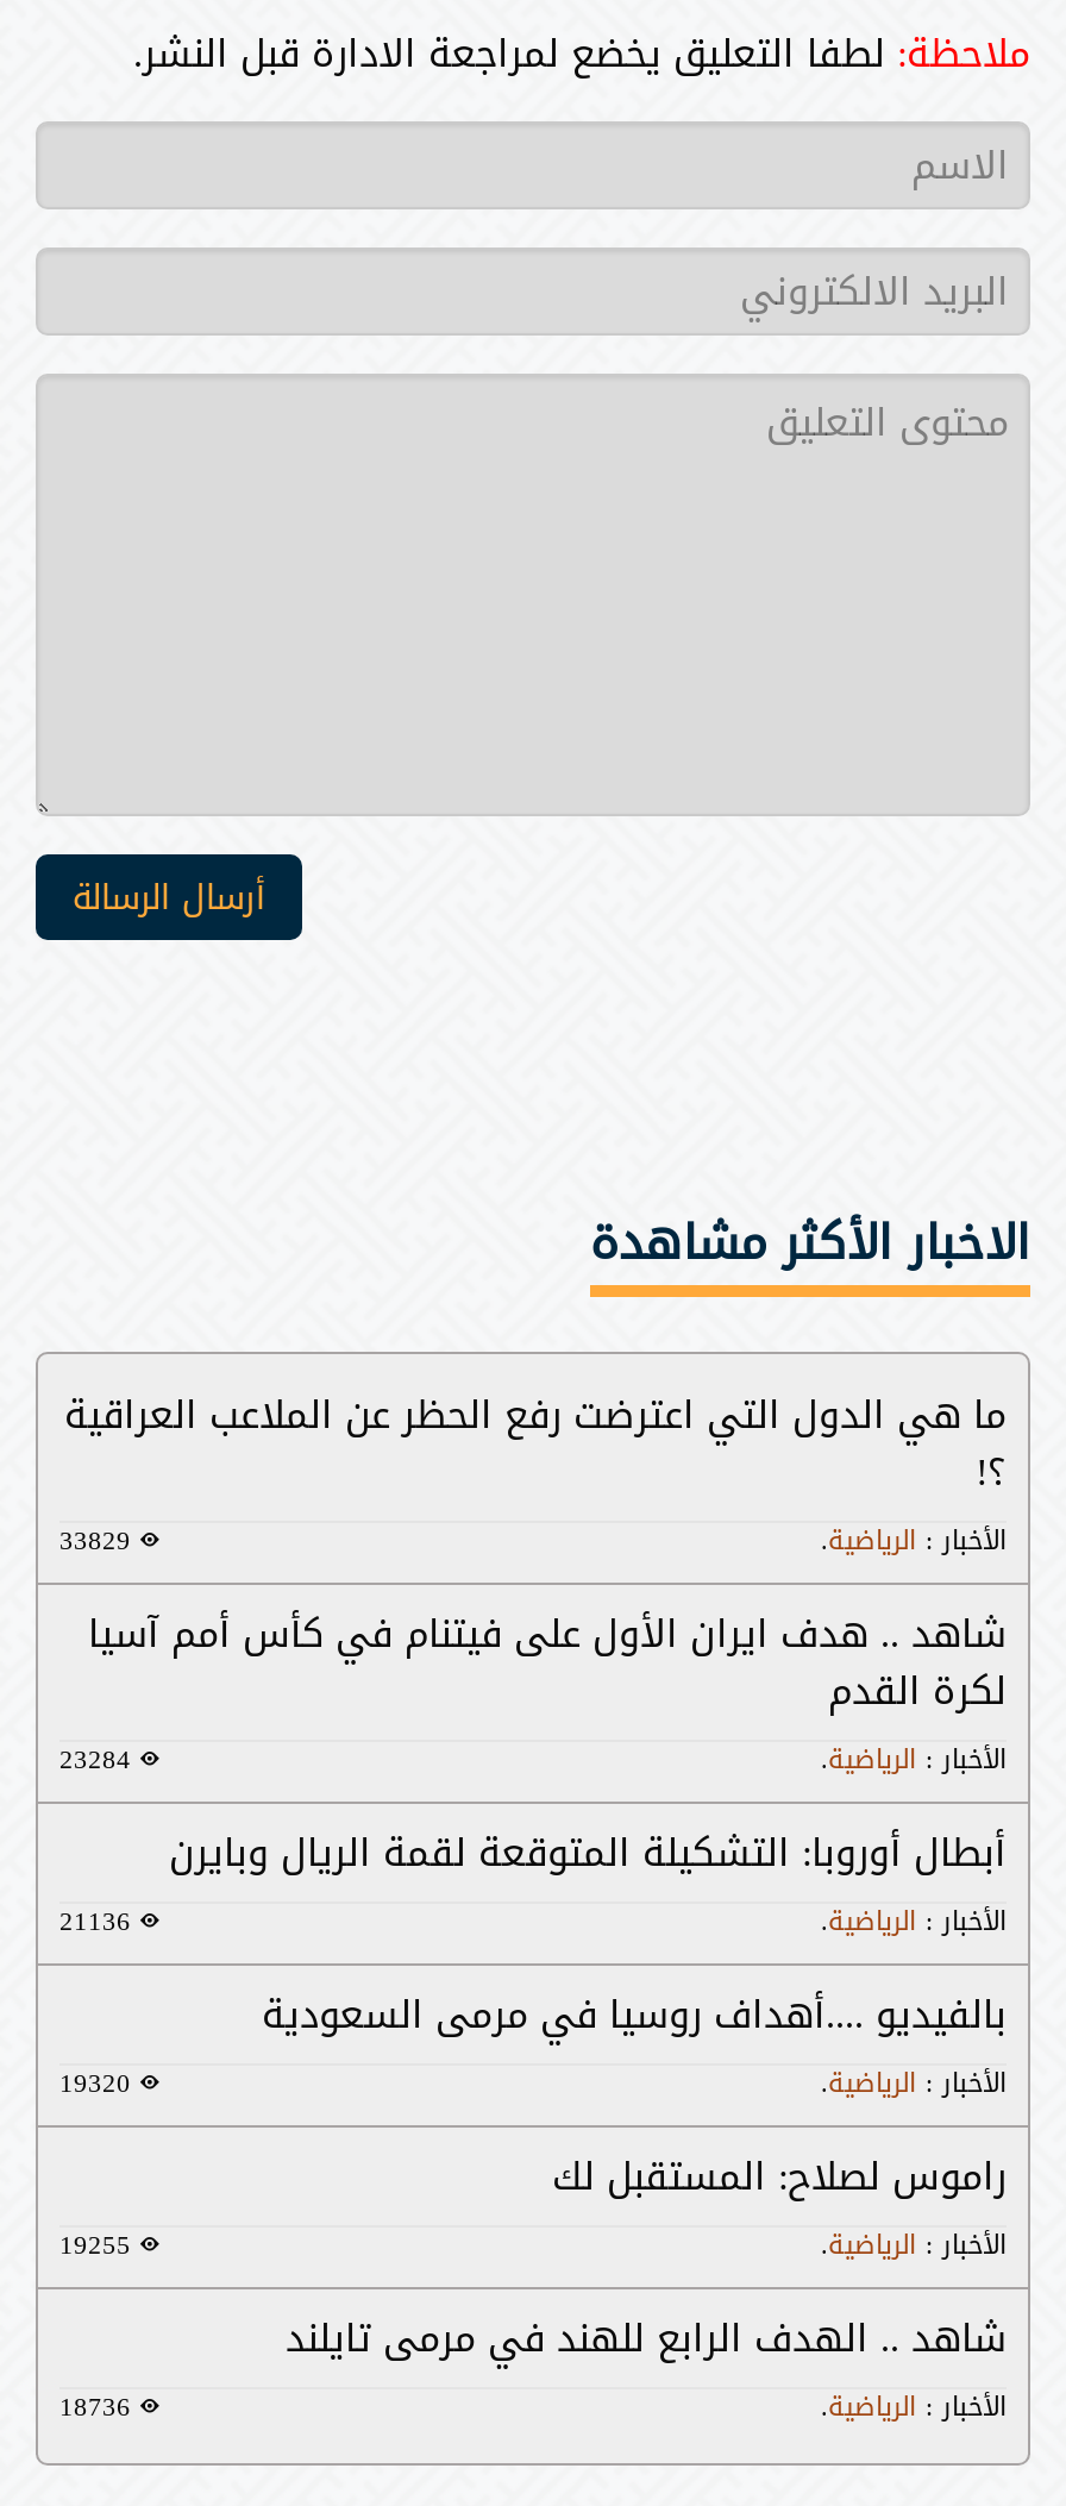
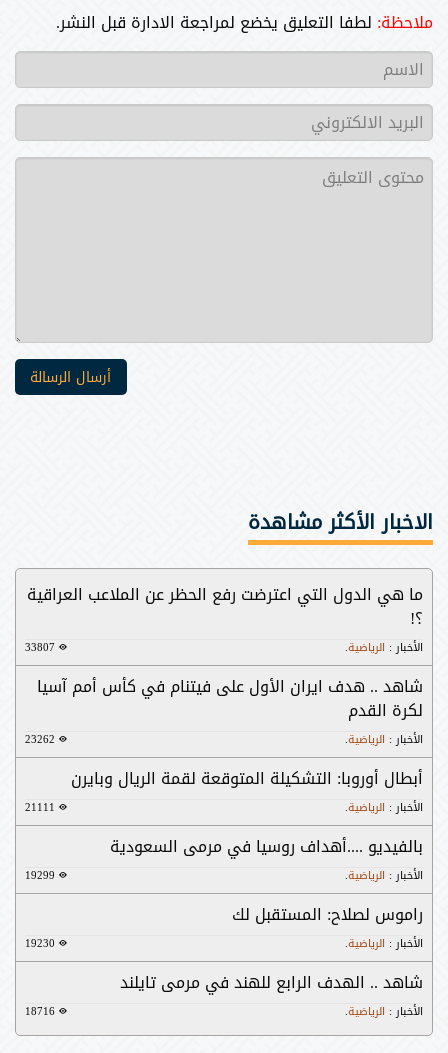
[59,1515,131,1565] 33829 -> [25,636,55,657] 33807
[59,1734,131,1784] 23284 -> [25,728,55,749] 23262
[59,1896,131,1946] 21136 -> [25,796,55,817] 21111
[59,2057,131,2107] 19320 -> [25,864,55,885] 19299
[59,2219,131,2269] 19255 -> [25,932,55,953] 19230
[59,2381,131,2431] 18736 -> [25,1000,55,1021] 18716

